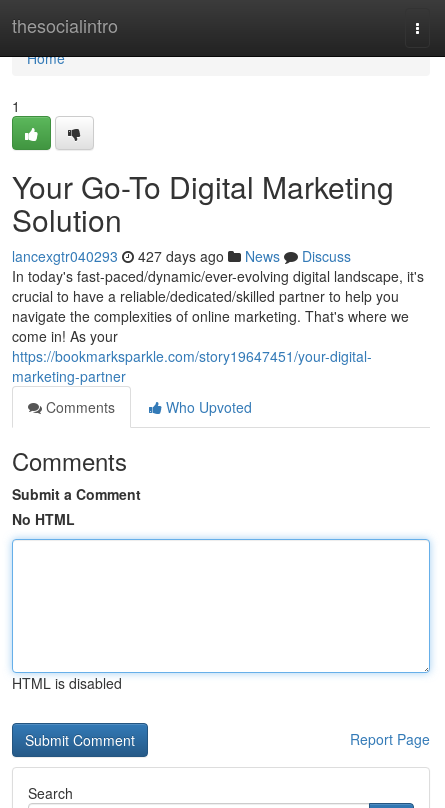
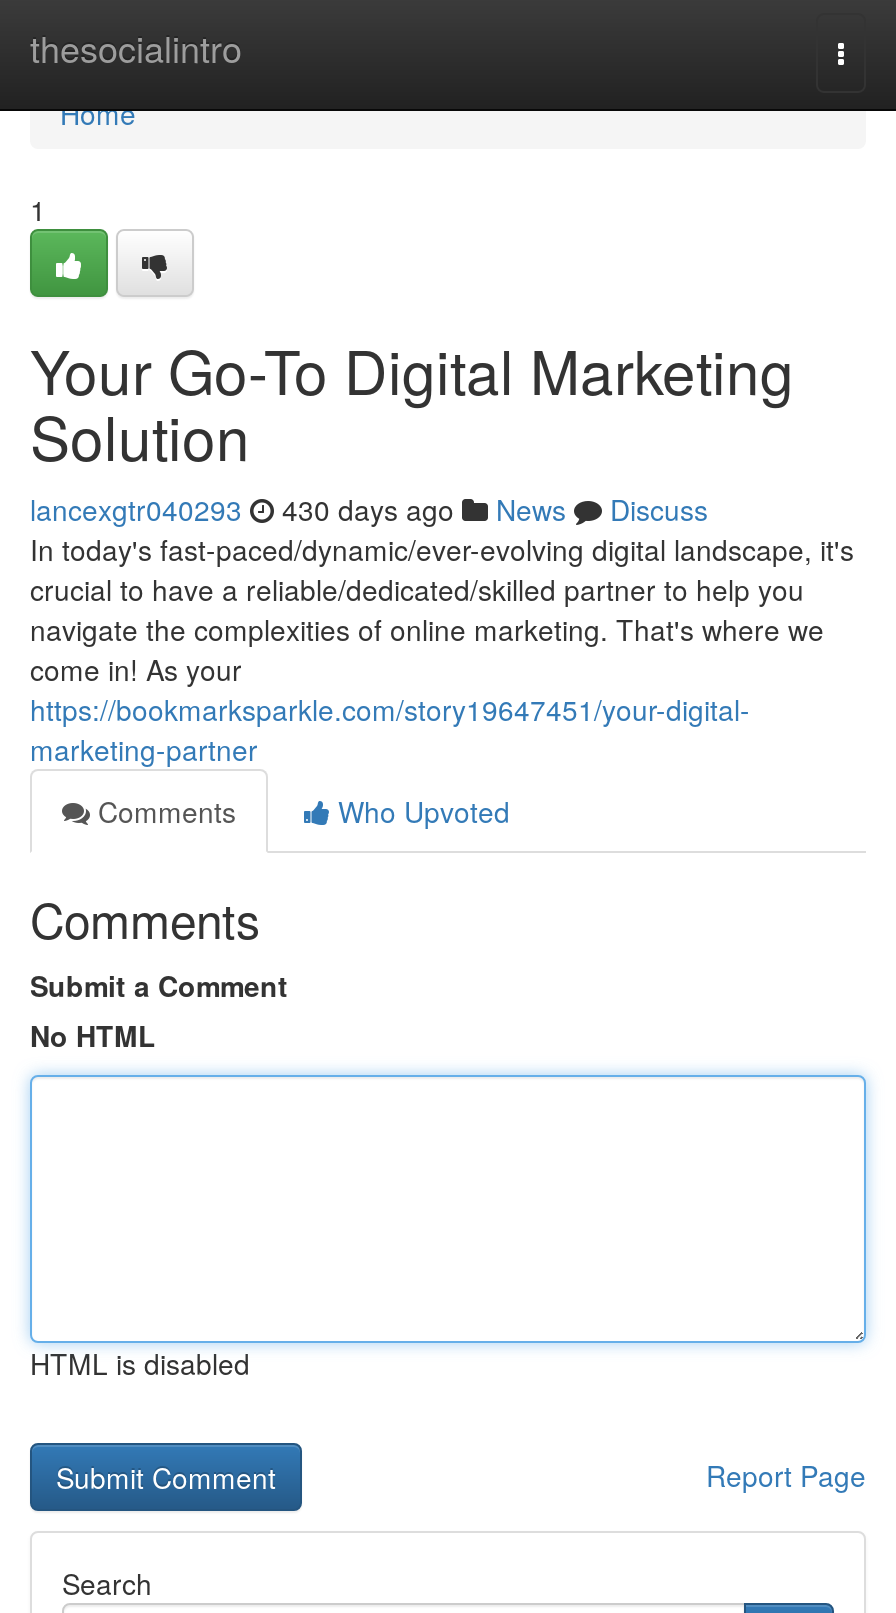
[12,246,351,266] lancexgtr040293 427 days ago News Discuss -> [30,489,708,529] lancexgtr040293 430 days ago News Discuss

